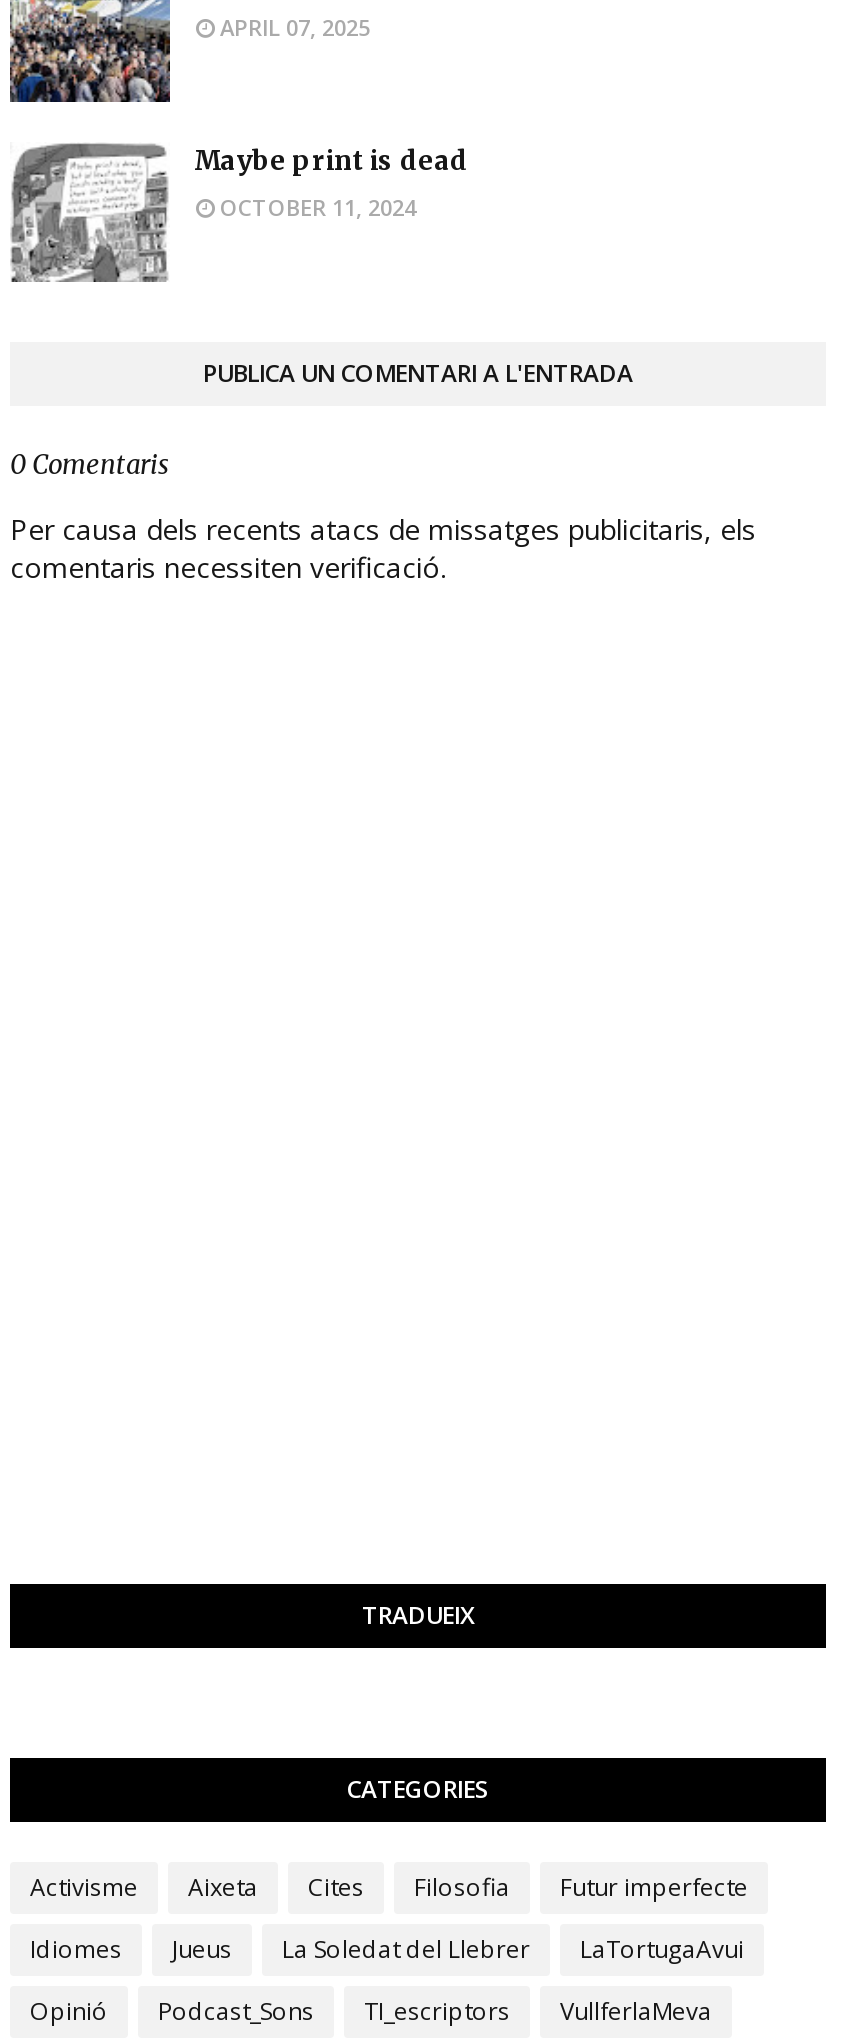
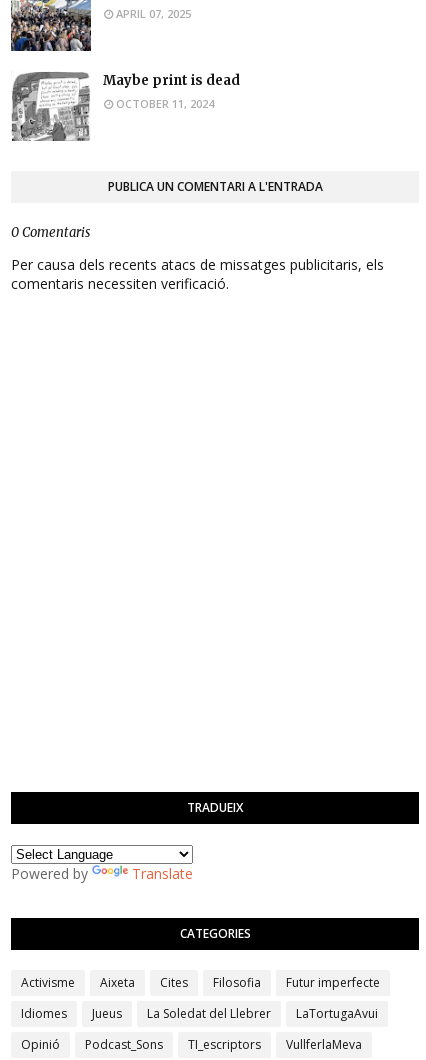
none -> [11,863,193,882] Powered by | Translate

